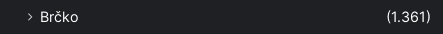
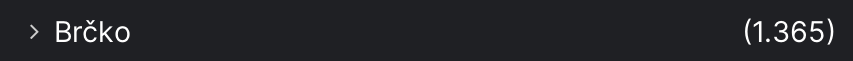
[386,8,431,25] (1.361) -> [742,13,836,47] (1.365)

